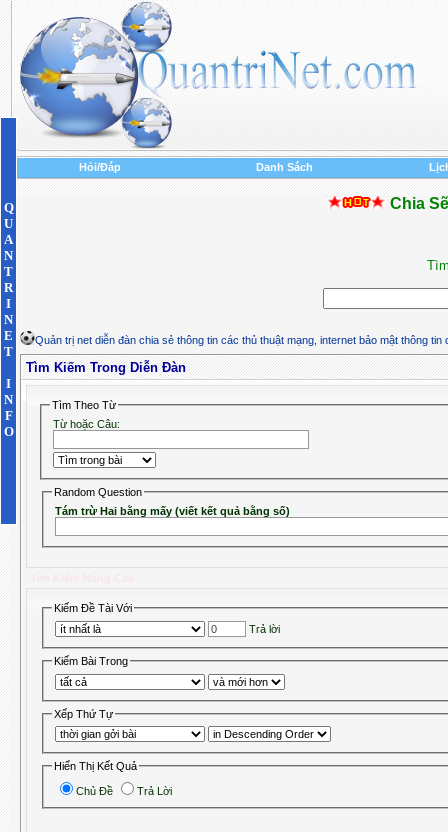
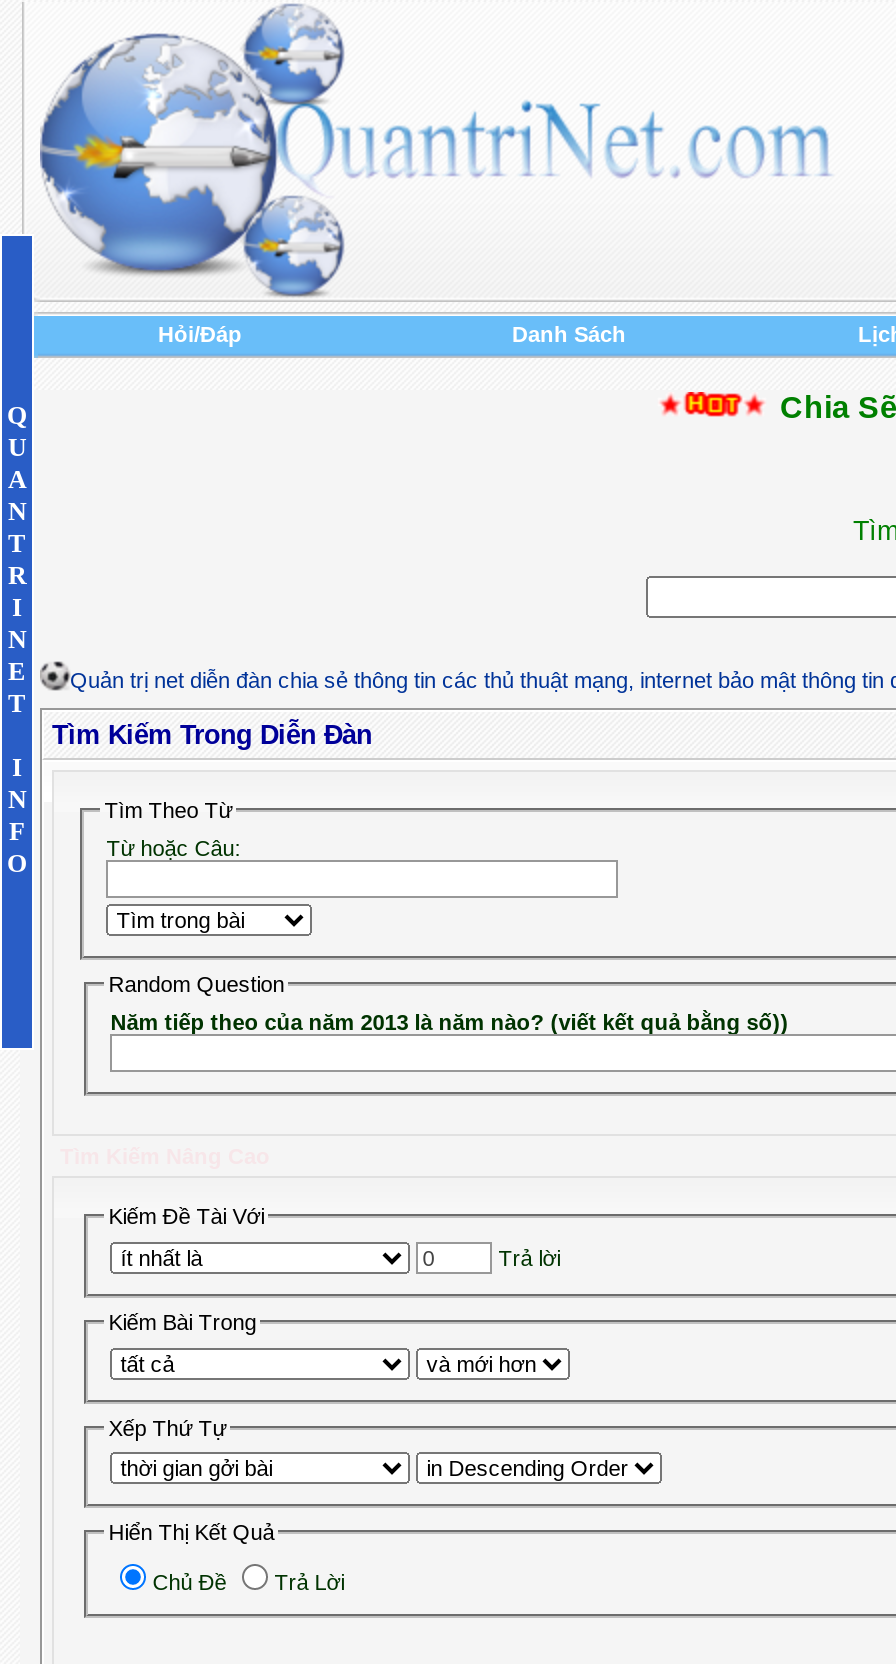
[55,505,290,517] Tám trừ Hai bằng mấy (viết kết quả bằng số) -> [110,1010,788,1034] Năm tiếp theo của năm 2013 là năm nào? (viết kết quả bằng số))

